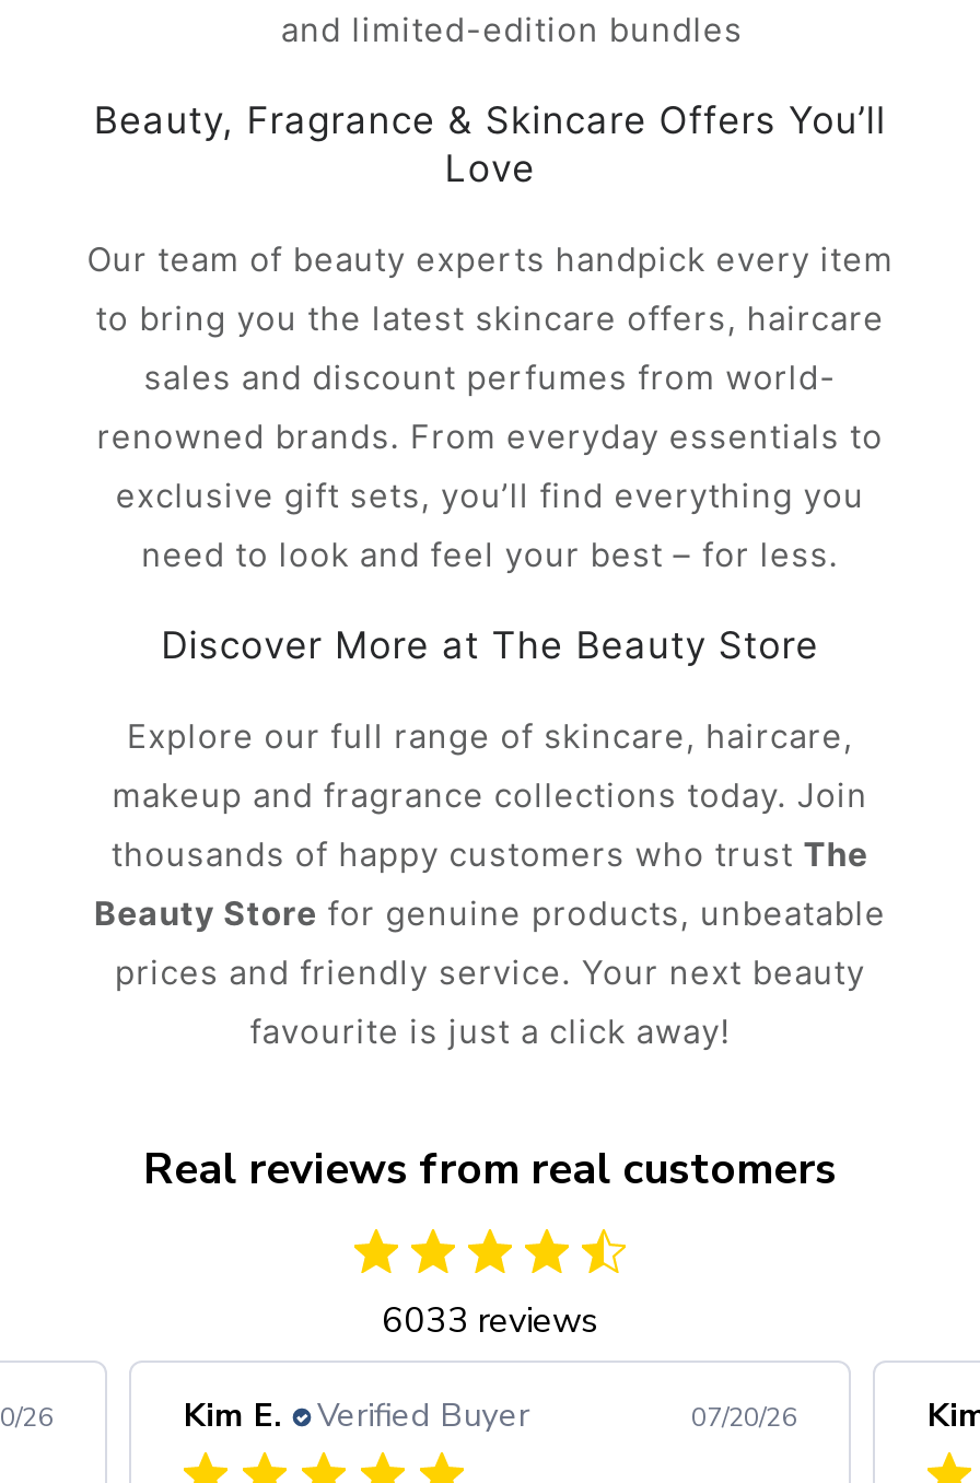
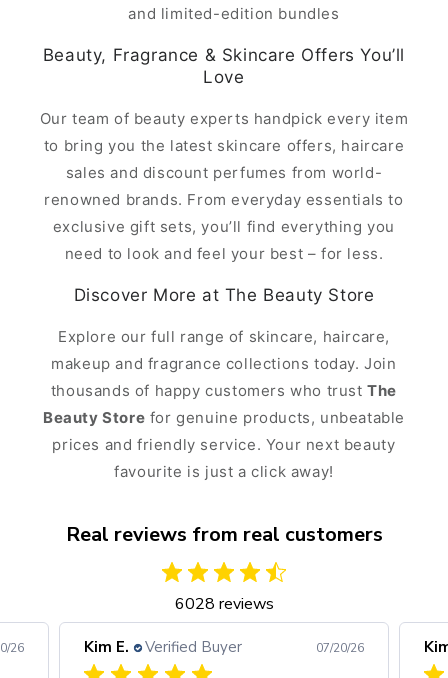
[382,1298,598,1346] 6033 reviews -> [174,593,273,615] 6028 reviews

